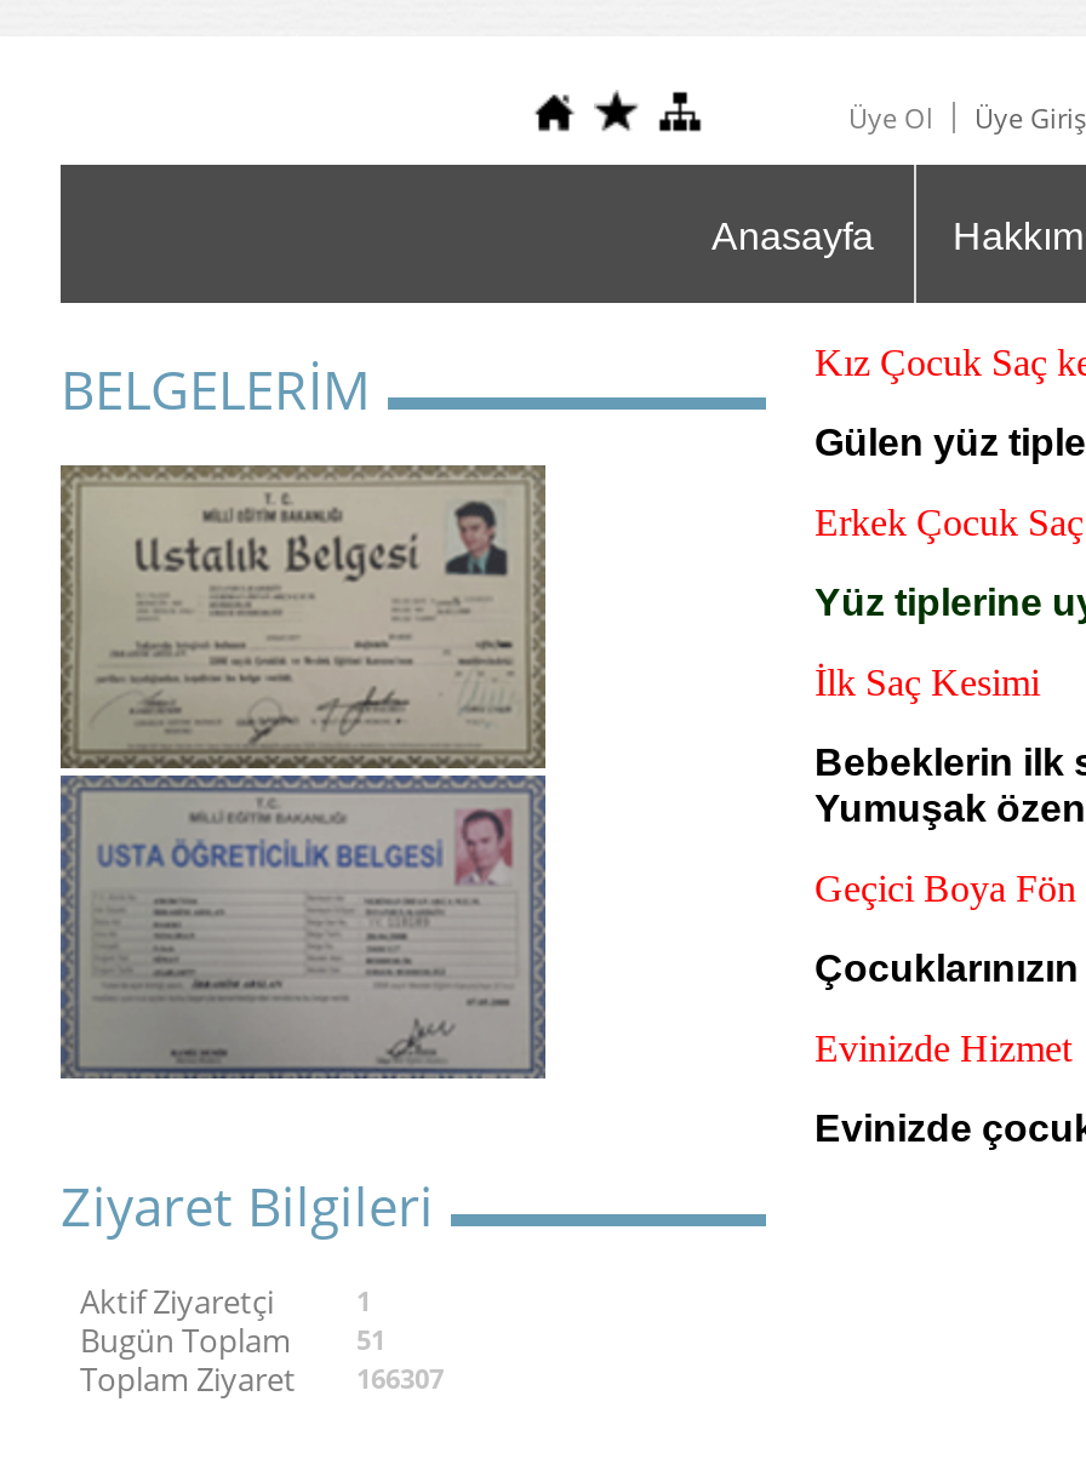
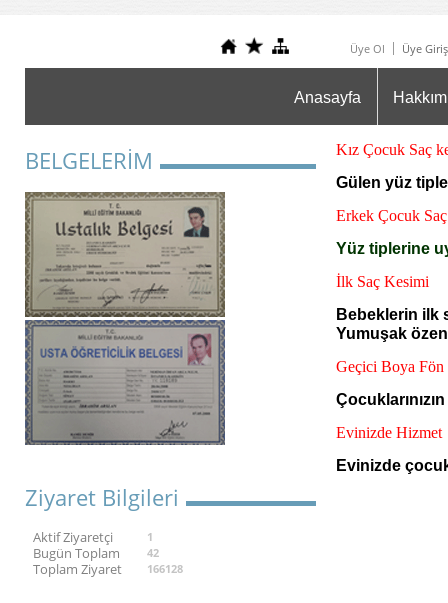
[80,1318,385,1362] Bugün Toplam 51 -> [33,544,159,562] Bugün Toplam 42
[80,1357,444,1401] Toplam Ziyaret 166307 -> [33,560,183,578] Toplam Ziyaret 166128

